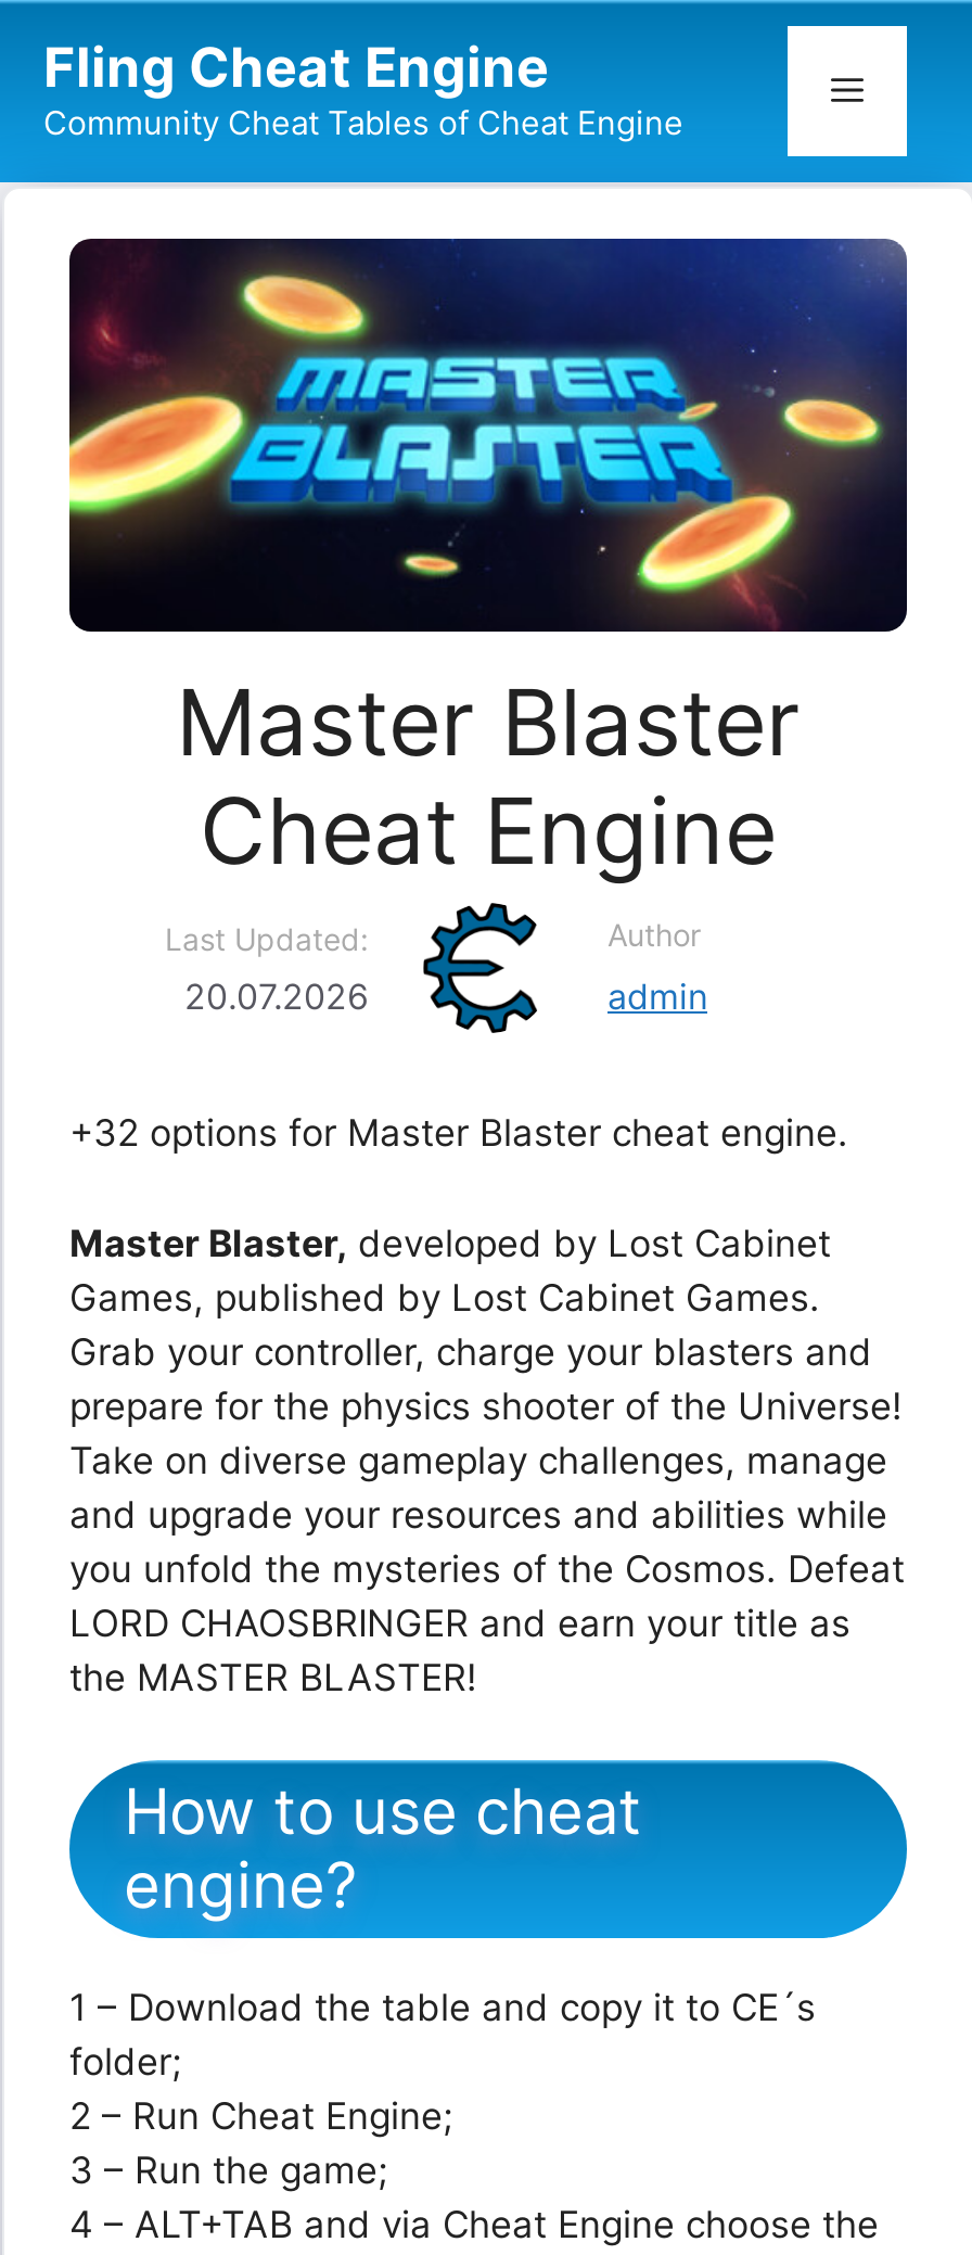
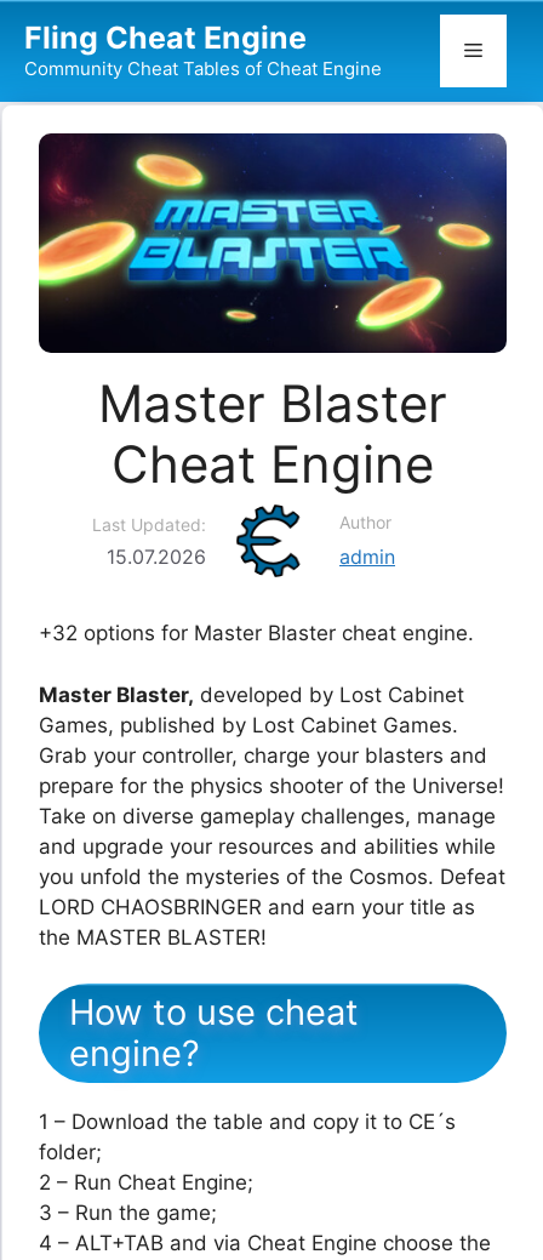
[184,973,369,1017] 20.07.2026 -> [107,544,206,568] 15.07.2026

